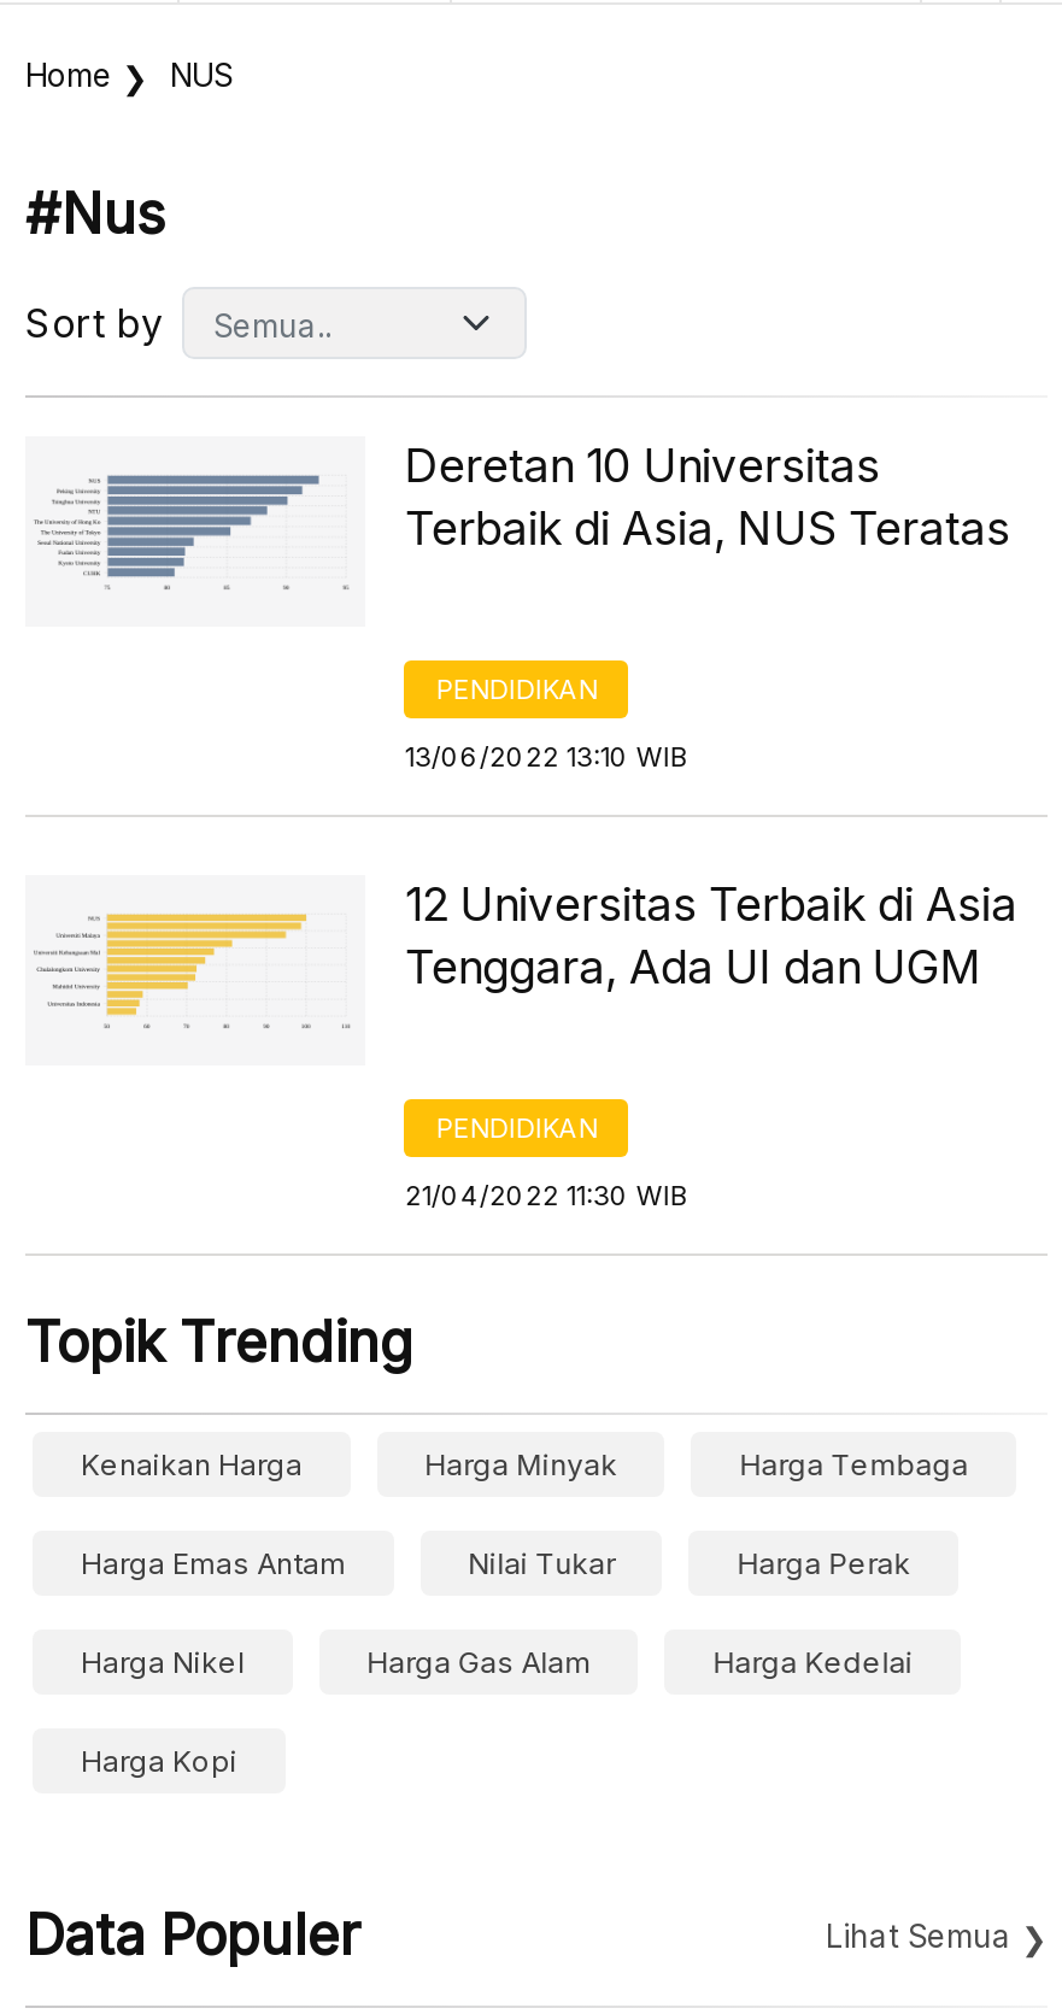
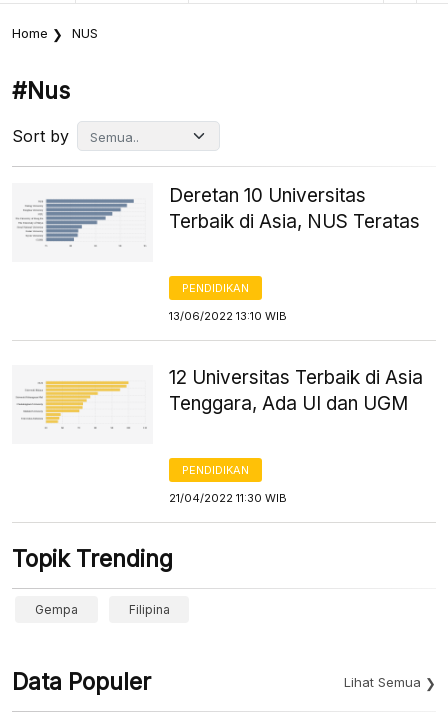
[81,1446,968,1779] Kenaikan Harga | Harga Minyak | Harga Tembaga | Harga Emas Antam | Nilai Tukar | Harga Perak | Harga Nikel | Harga Gas Alam | Harga Kedelai | Harga Kopi -> [35,602,170,617] Gempa | Filipina

